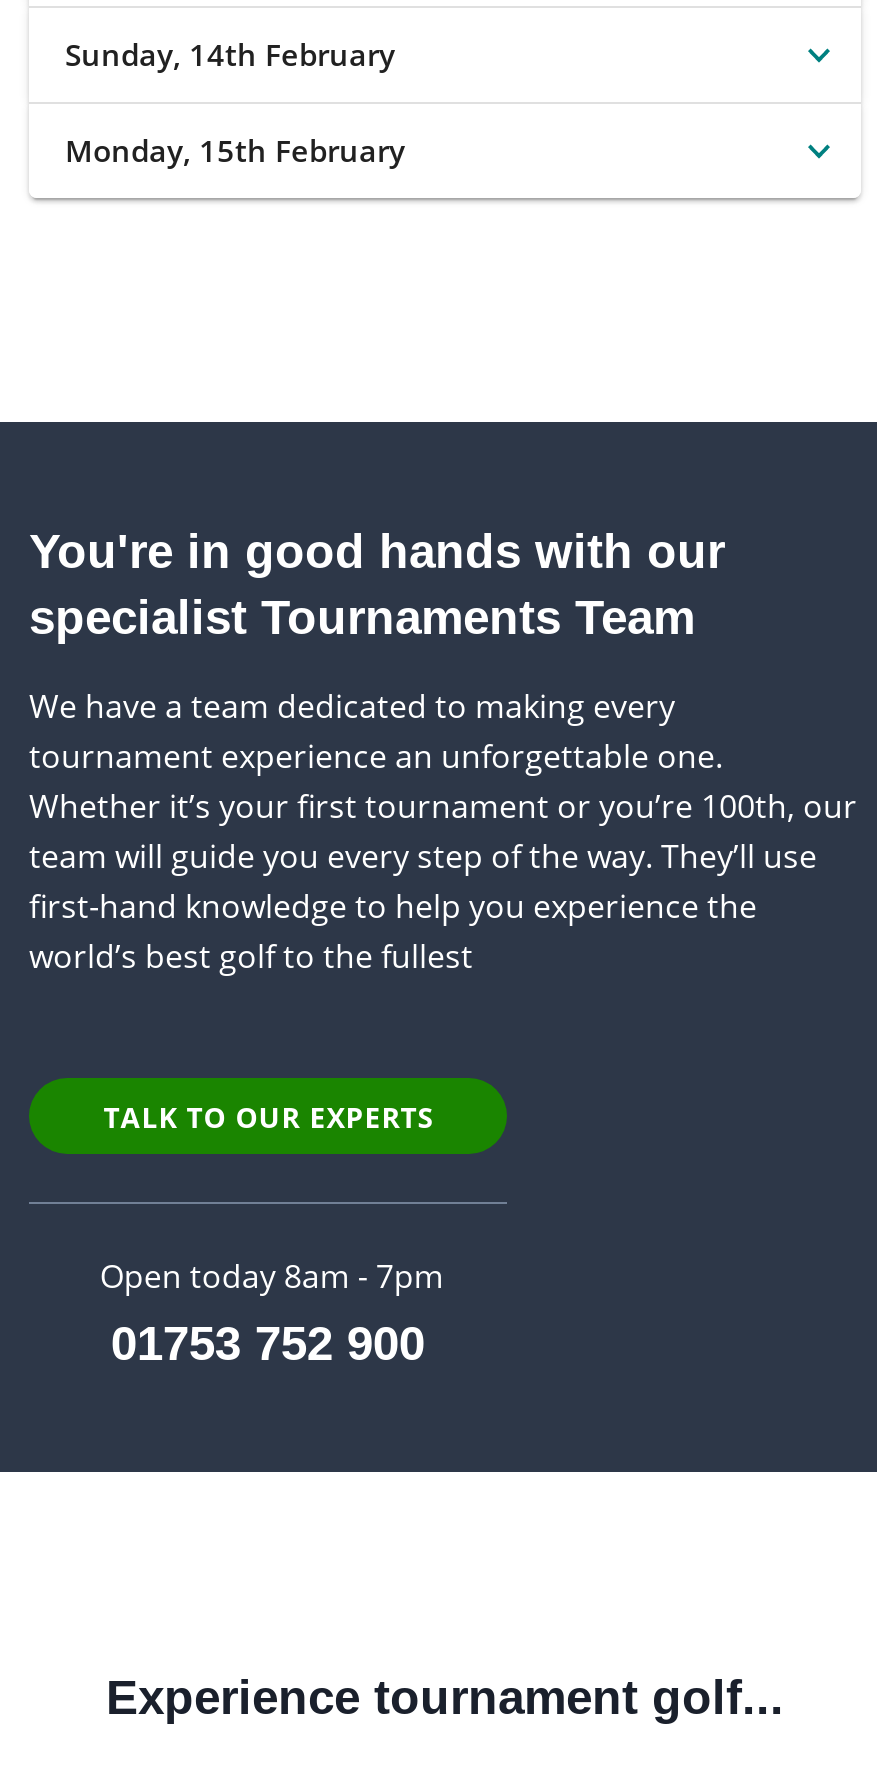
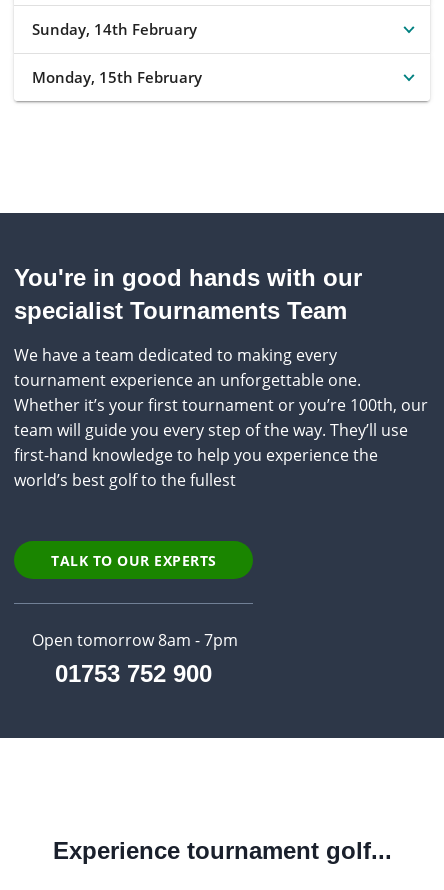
[100,1255,444,1299] Open today 8am - 7pm -> [32,629,238,651] Open tomorrow 8am - 7pm

